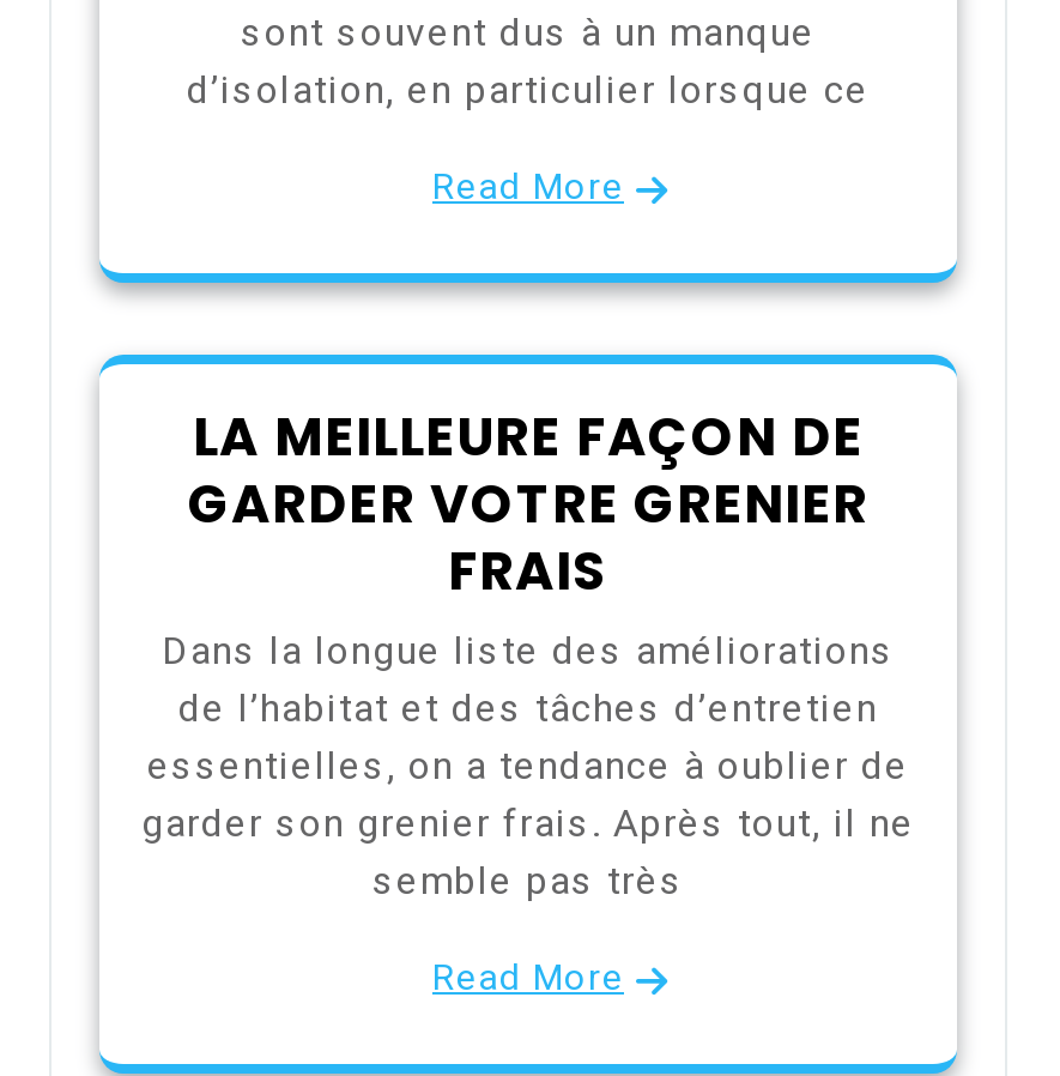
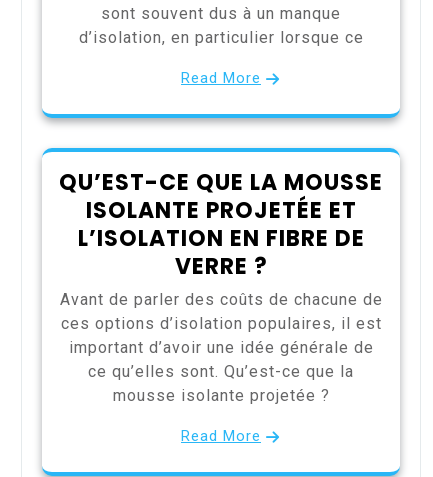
[141,399,915,902] LA MEILLEURE FAÇON DE | GARDER VOTRE GRENIER | FRAIS | Dans la longue liste des améliorations | de l’habitat et des tâches d’entretien | essentielles, on a tendance à oublier de | garder son grenier frais. Après tout, il ne | semble pas très -> [59,166,383,404] QU’EST-CE QUE LA MOUSSE | ISOLANTE PROJETÉE ET | L’ISOLATION EN FIBRE DE | VERRE ? | Avant de parler des coûts de chacune de | ces options d’isolation populaires, il est | important d’avoir une idée générale de | ce qu’elles sont. Qu’est-ce que la | mousse isolante projetée ?

